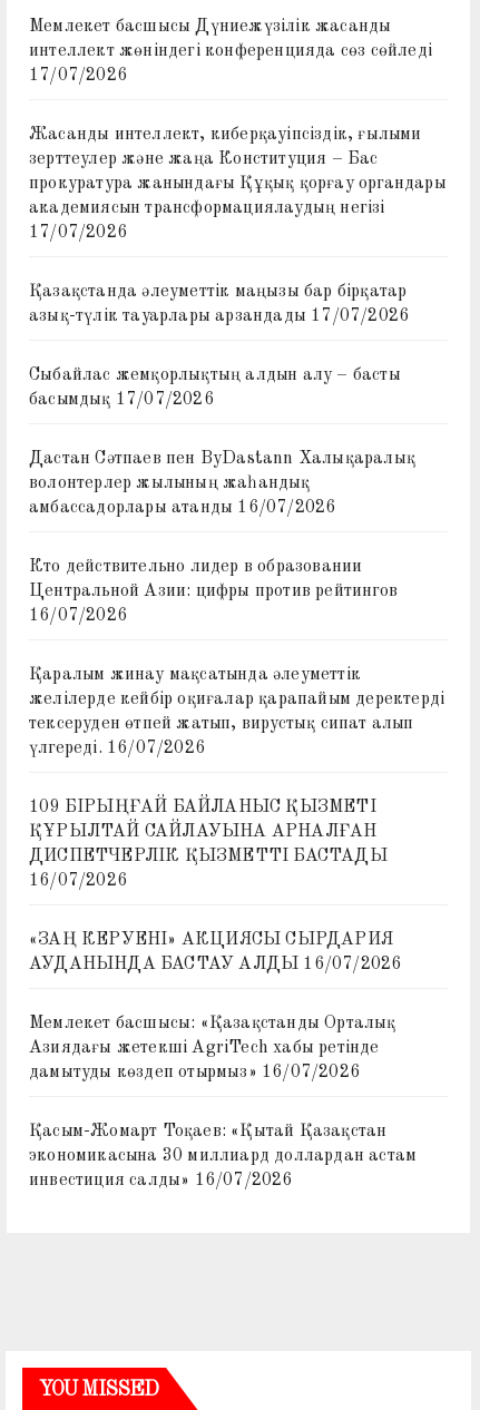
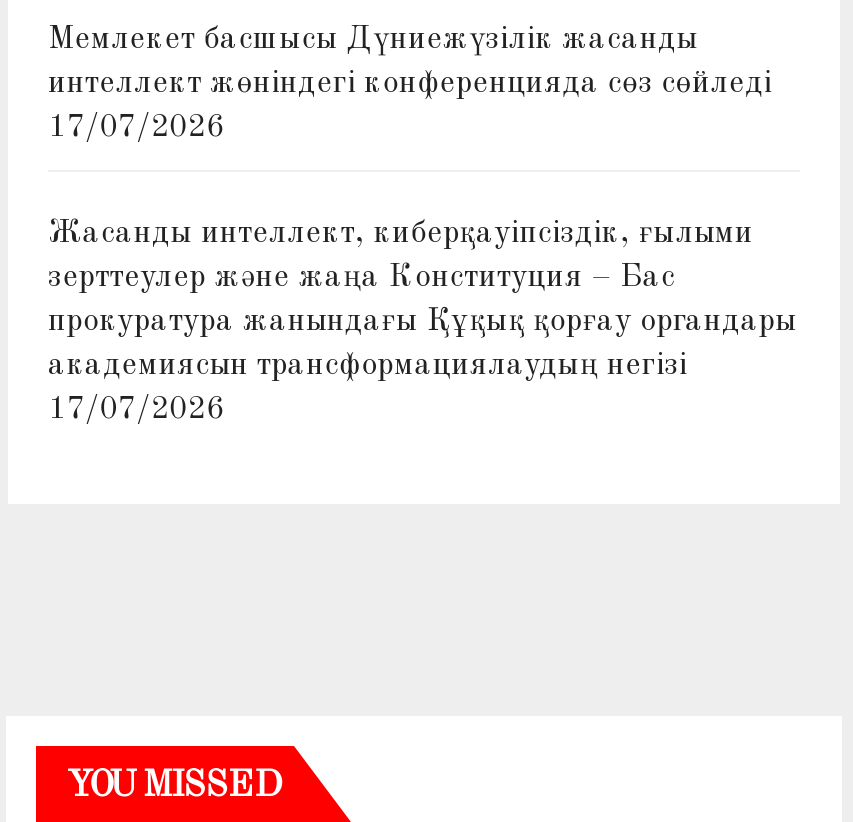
[29,283,445,1190] Қазақстанда әлеуметтік маңызы бар бірқатар | азық-түлік тауарлары арзандады 17/07/2026 | Сыбайлас жемқорлықтың алдын алу – басты | басымдық 17/07/2026 | Дастан Сәтпаев пен ByDastann Халықаралық | волонтерлер жылының жаһандық | амбассадорлары атанды 16/07/2026 | Кто действительно лидер в образовании | Центральной Азии: цифры против рейтингов | 16/07/2026 | Қаралым жинау мақсатында әлеуметтік | желілерде кейбір оқиғалар қарапайым деректерді | тексеруден өтпей жатып, вирустық сипат алып | үлгереді. 16/07/2026 | 109 БІРЫҢҒАЙ БАЙЛАНЫС ҚЫЗМЕТІ | ҚҰРЫЛТАЙ САЙЛАУЫНА АРНАЛҒАН | ДИСПЕТЧЕРЛІК ҚЫЗМЕТТІ БАСТАДЫ | 16/07/2026 | «ЗАҢ КЕРУЕНІ» АКЦИЯСЫ СЫРДАРИЯ | АУДАНЫНДА БАСТАУ АЛДЫ 16/07/2026 | Мемлекет басшысы: «Қазақстанды Орталық | Азиядағы жетекші AgriTech хабы ретінде | дамытуды көздеп отырмыз» 16/07/2026 | Қасым-Жомарт Тоқаев: «Қытай Қазақстан | экономикасына 30 миллиард доллардан астам | инвестиция салды» 16/07/2026 -> none

